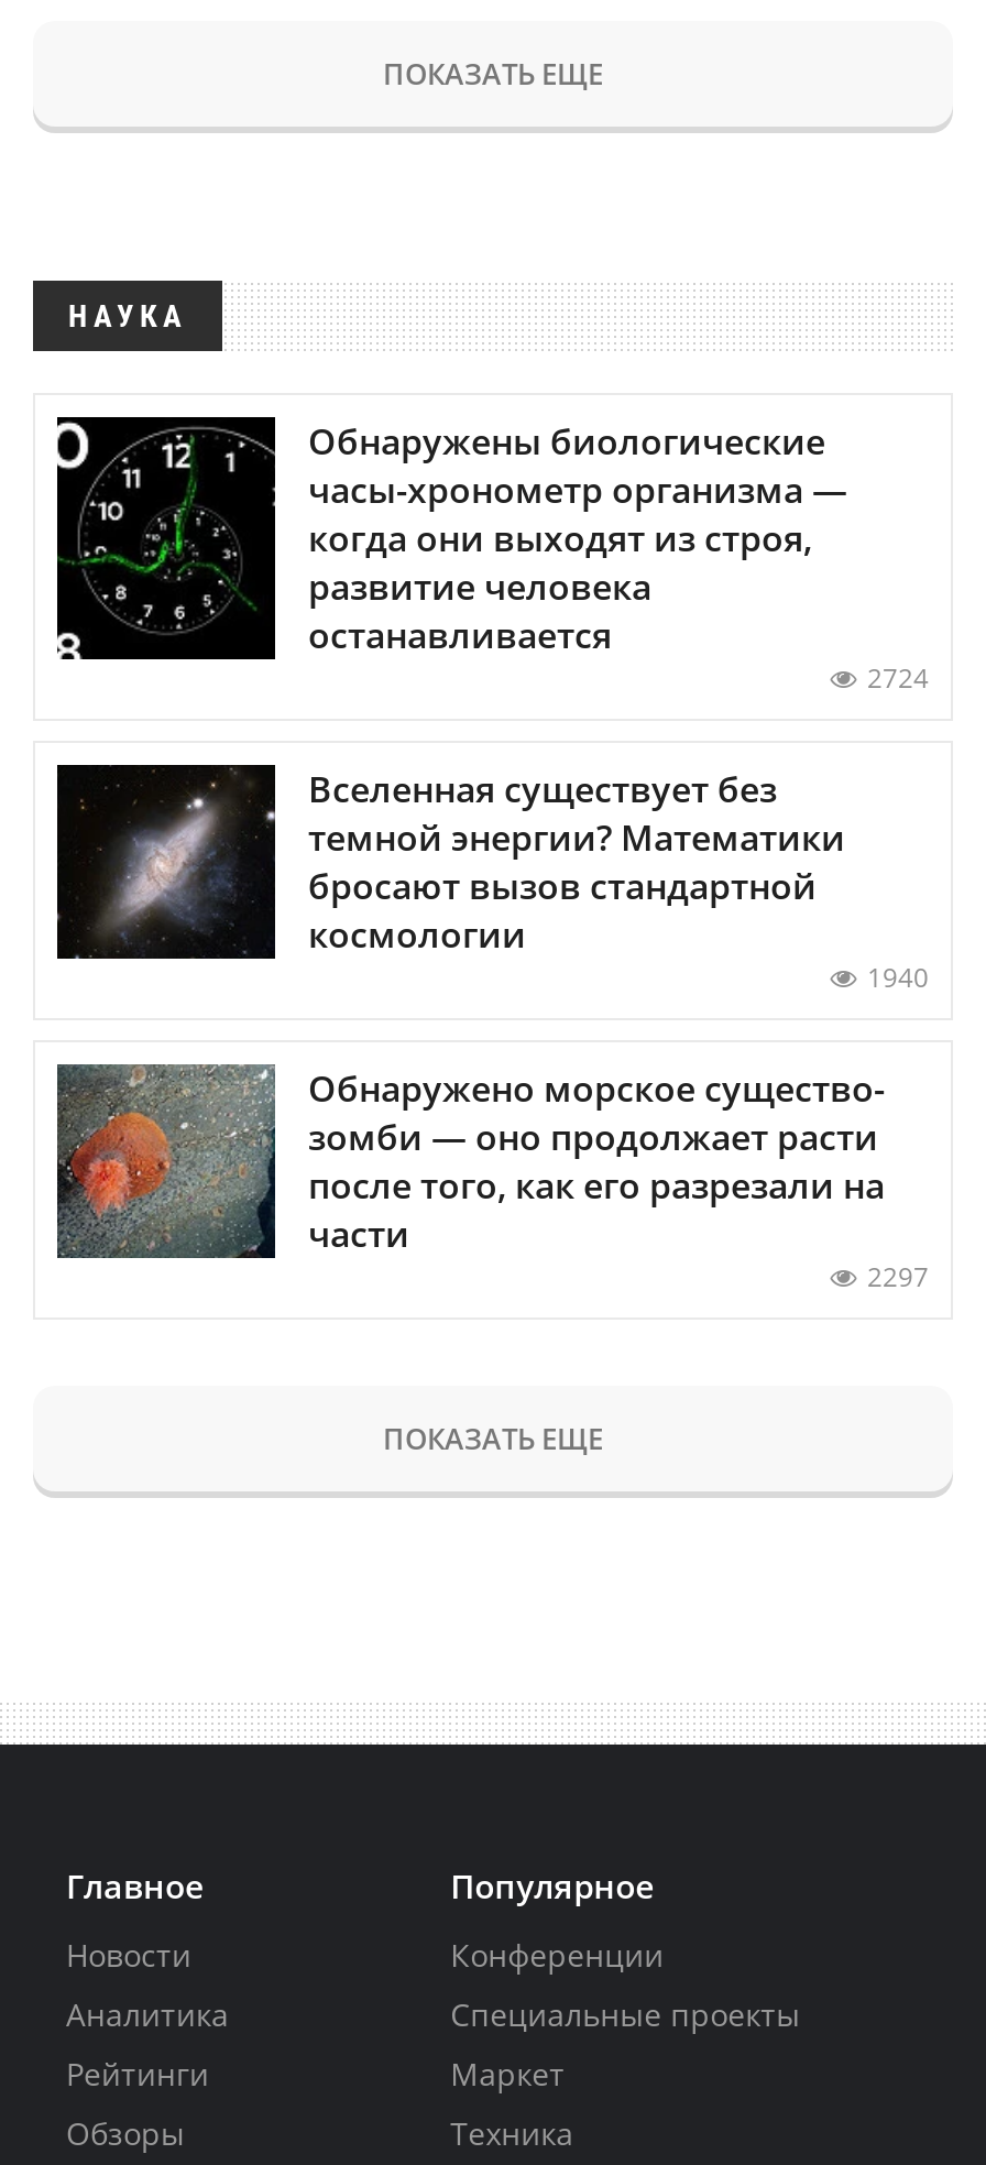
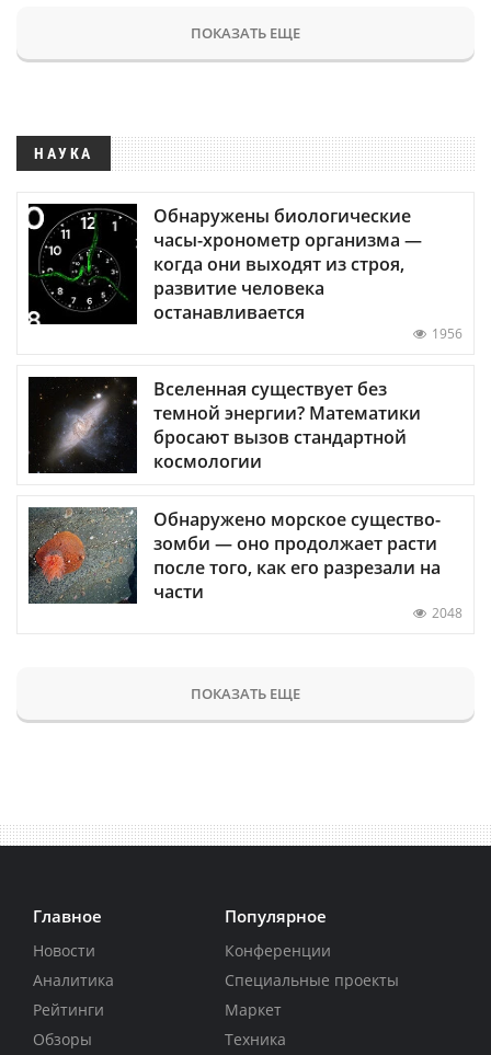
[867,659,929,696] 2724 -> [432,324,463,343] 1956
[867,958,929,996] 1940 -> none
[867,1258,929,1295] 2297 -> [432,604,463,622] 2048

